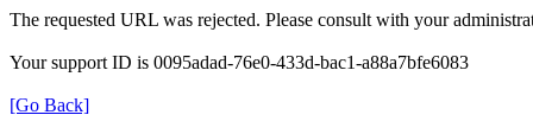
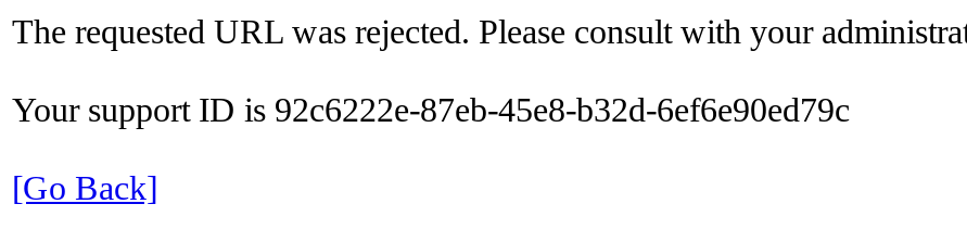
[10,52,469,72] Your support ID is 0095adad-76e0-433d-bac1-a88a7bfe6083 -> [12,91,850,128] Your support ID is 92c6222e-87eb-45e8-b32d-6ef6e90ed79c

